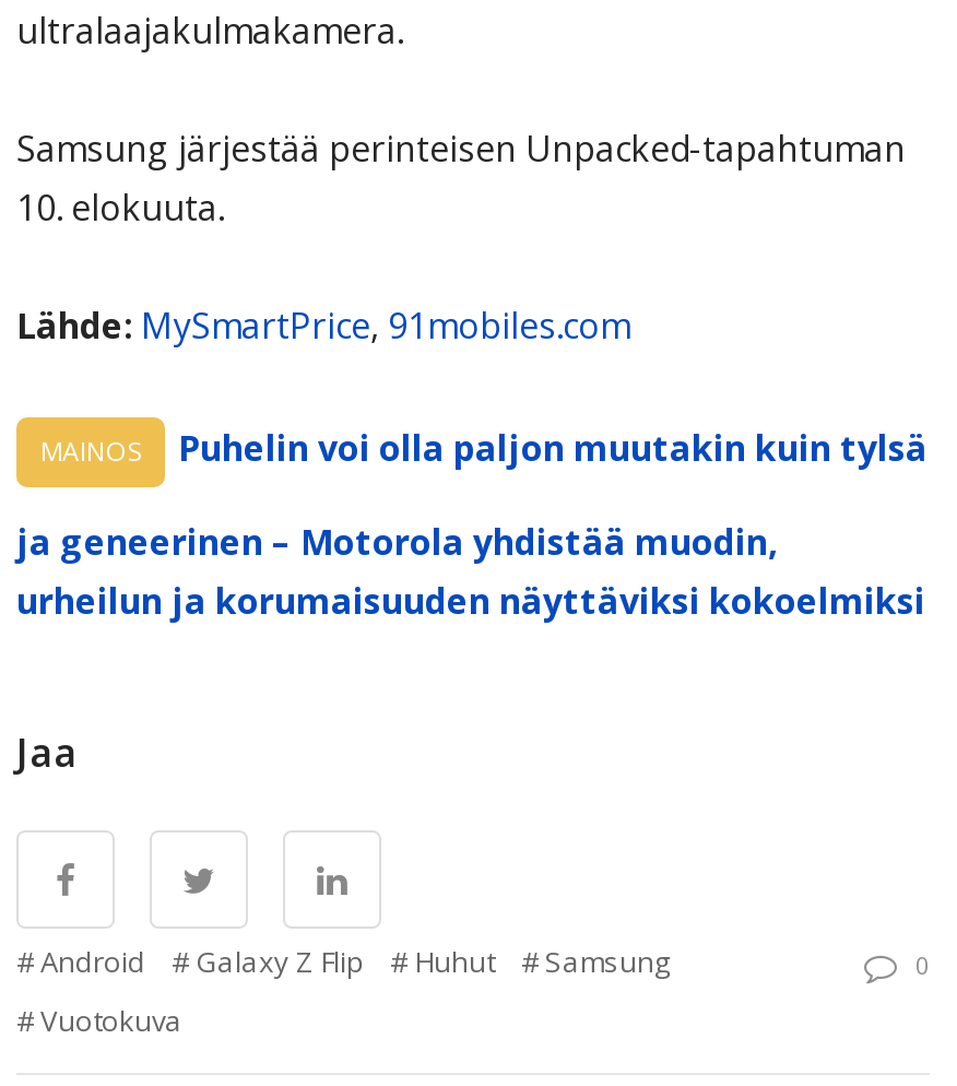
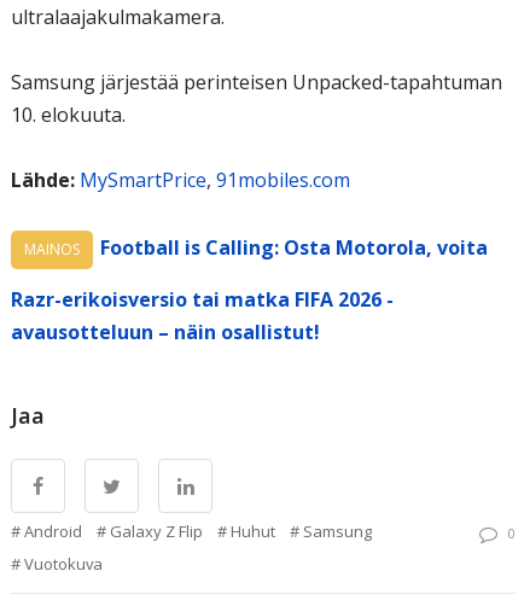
[178,423,928,471] Puhelin voi olla paljon muutakin kuin tylsä -> [100,234,488,260] Football is Calling: Osta Motorola, voita
[16,517,925,624] ja geneerinen – Motorola yhdistää muodin, | urheilun ja korumaisuuden näyttäviksi kokoelmiksi -> [11,286,394,345] Razr-erikoisversio tai matka FIFA 2026 - | avausotteluun – näin osallistut!

